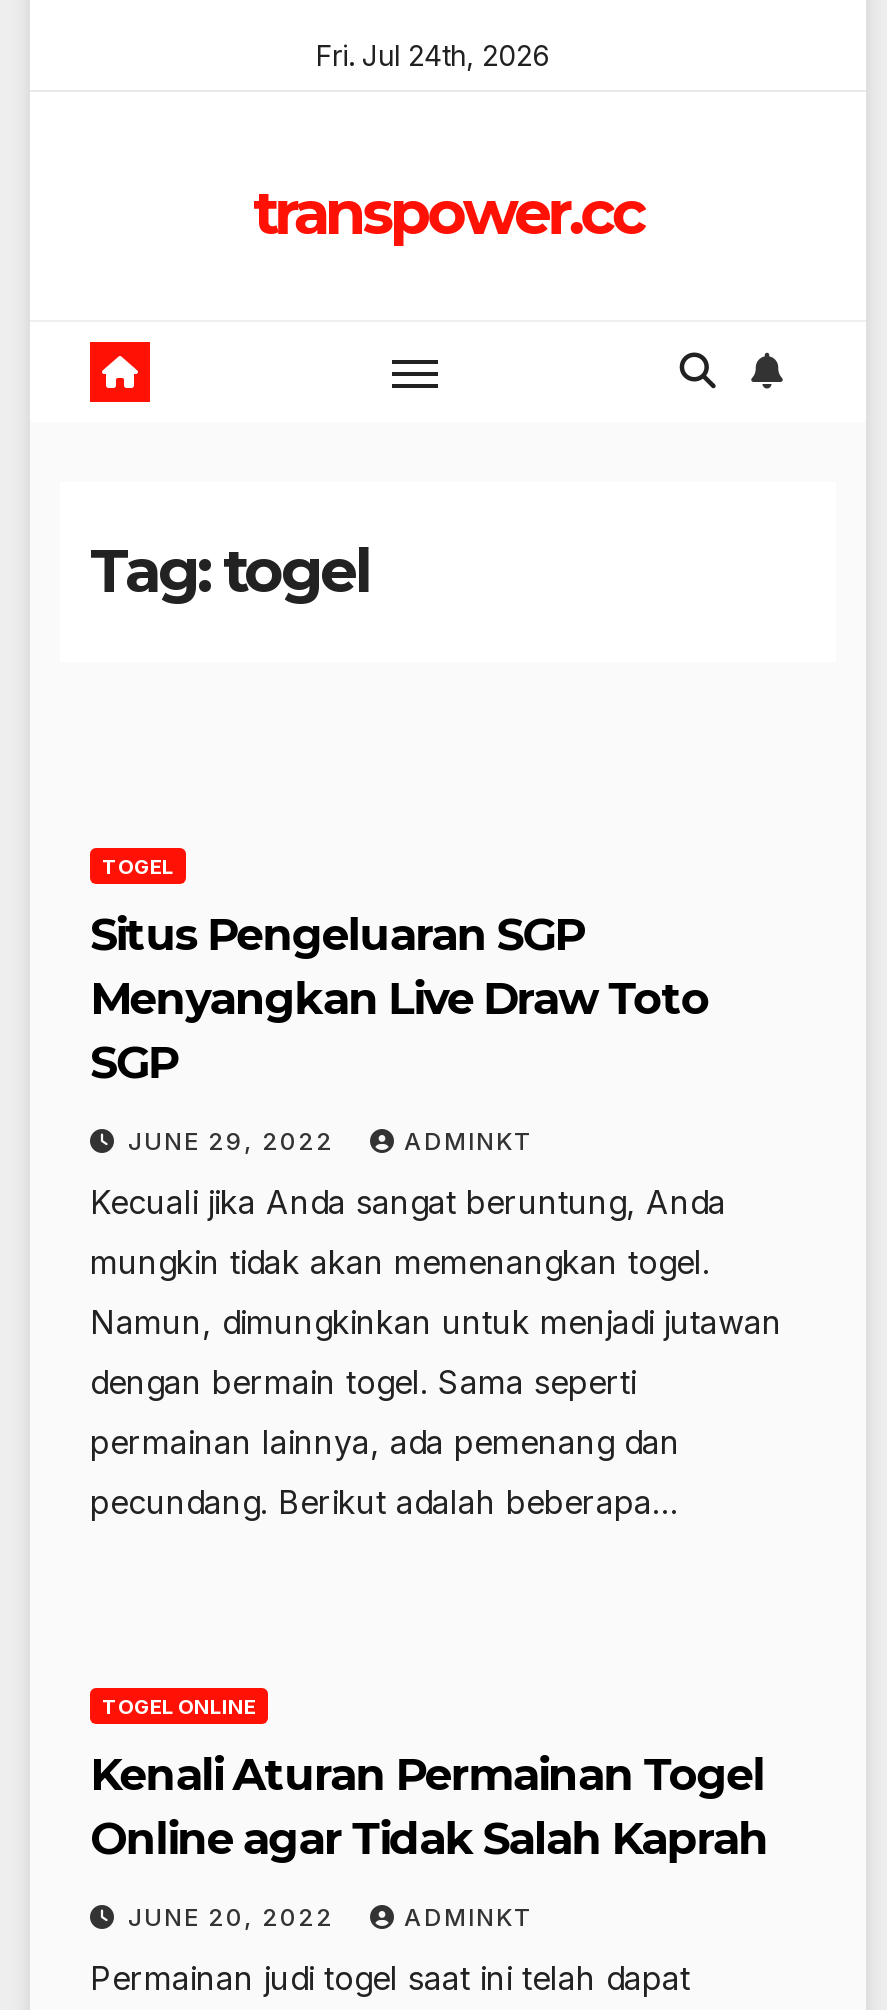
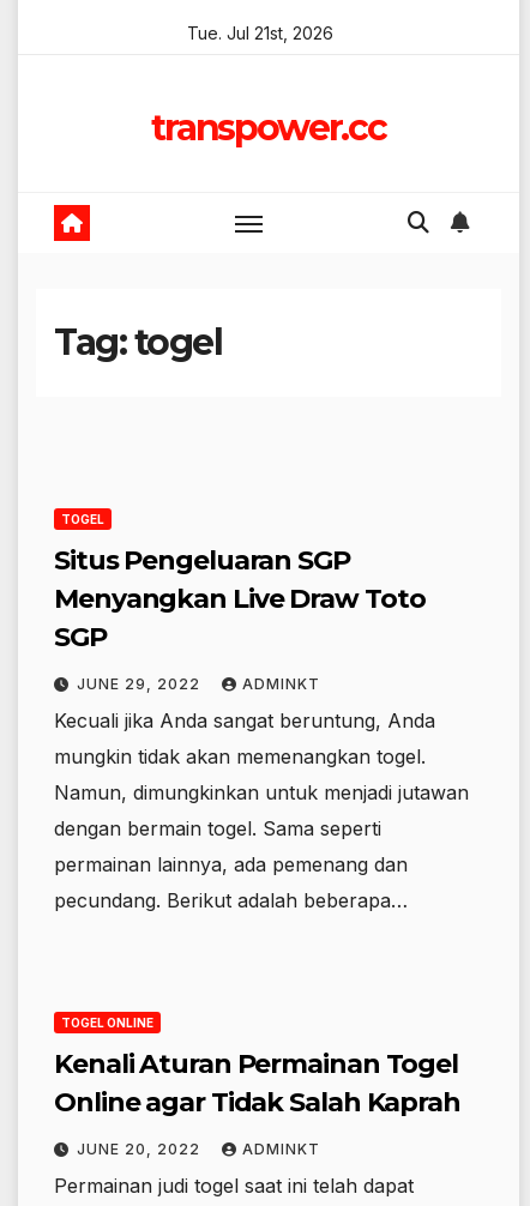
[316,38,550,72] Fri. Jul 24th, 2026 -> [186,23,333,43] Tue. Jul 21st, 2026

